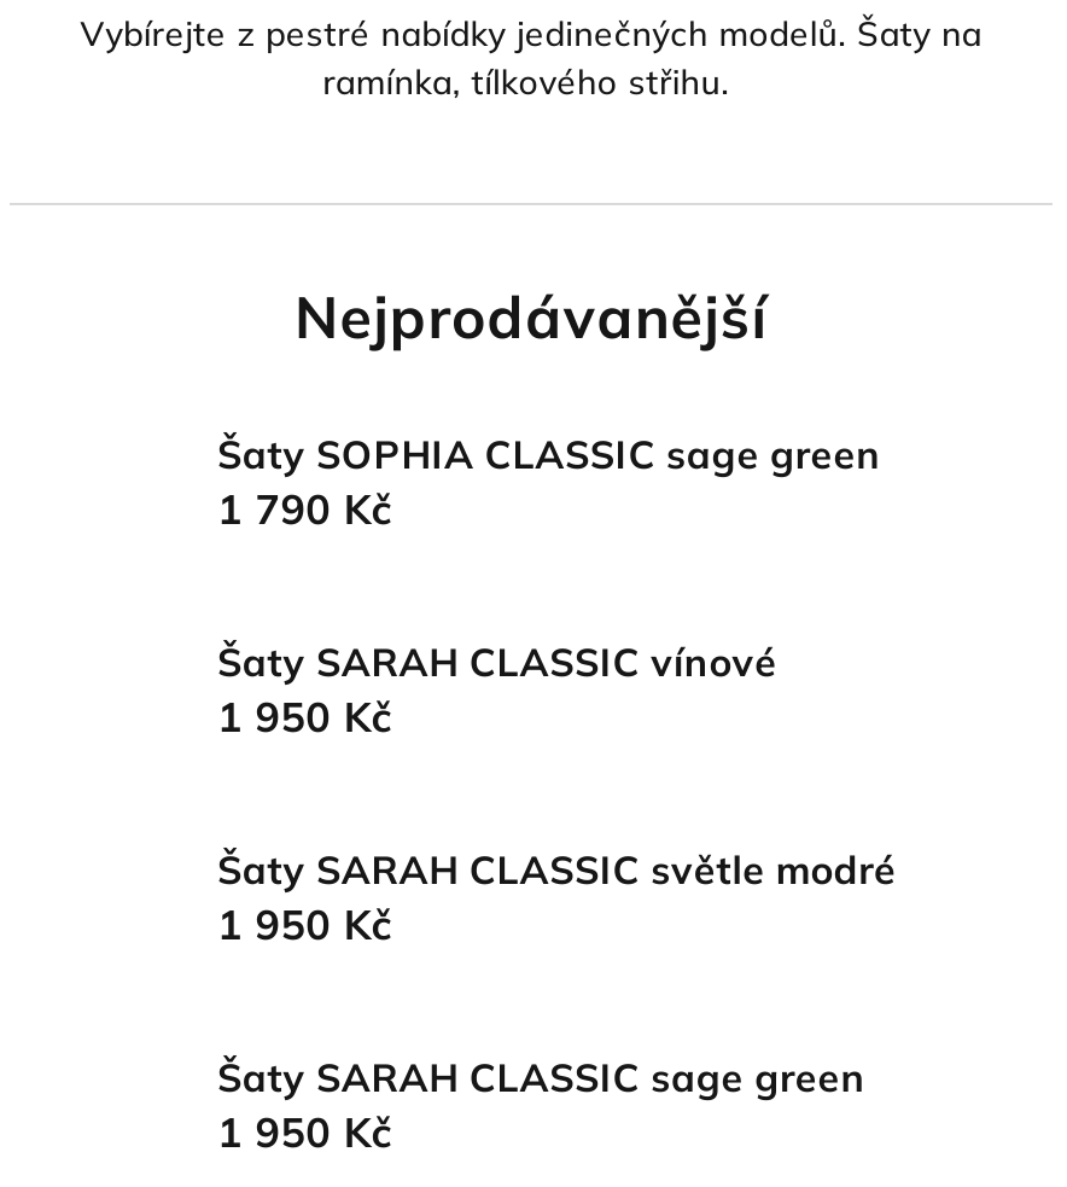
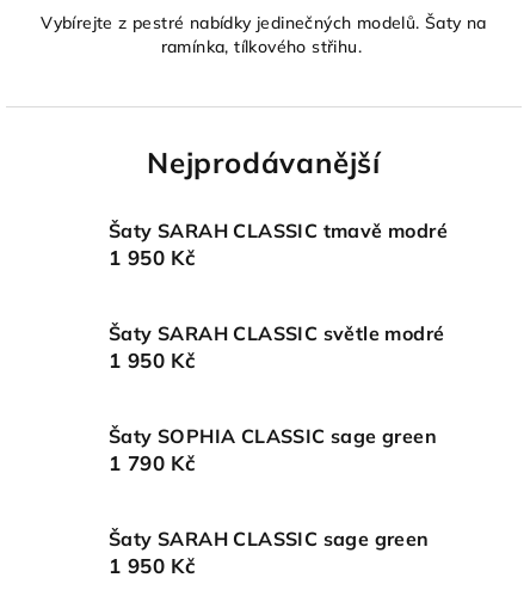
moved [217,430,881,534] -> [109,424,437,475]: Šaty SOPHIA CLASSIC sage green | 1 790 Kč
[217,638,777,686] Šaty SARAH CLASSIC vínové -> [109,219,448,242] Šaty SARAH CLASSIC tmavě modré
moved [217,691,897,949] -> [109,245,445,373]: 1 950 Kč | Šaty SARAH CLASSIC světle modré | 1 950 Kč

